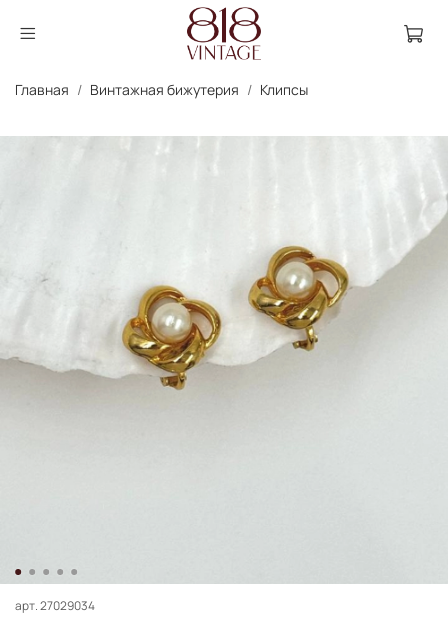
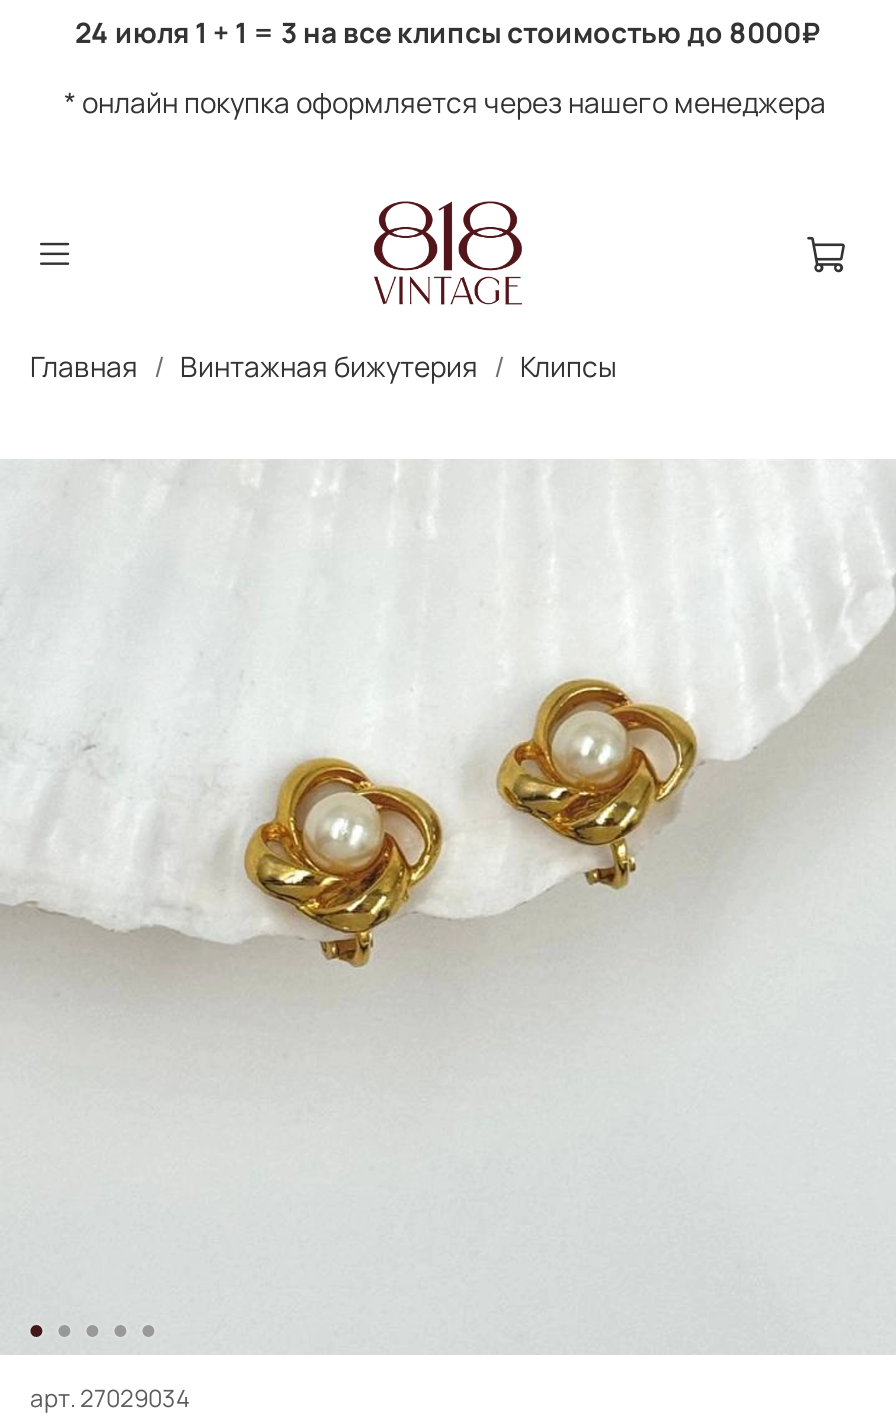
none -> [64,13,832,121] 24 июля 1 + 1 = 3 на все клипсы стоимостью до 8000₽ | * онлайн покупка оформляется через нашего менеджера

